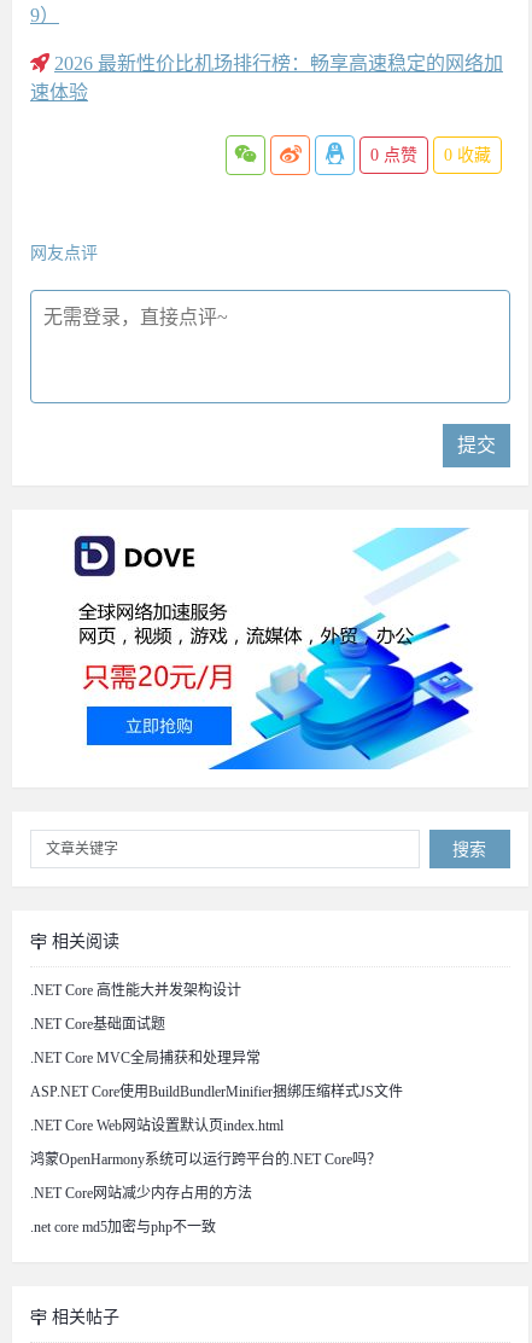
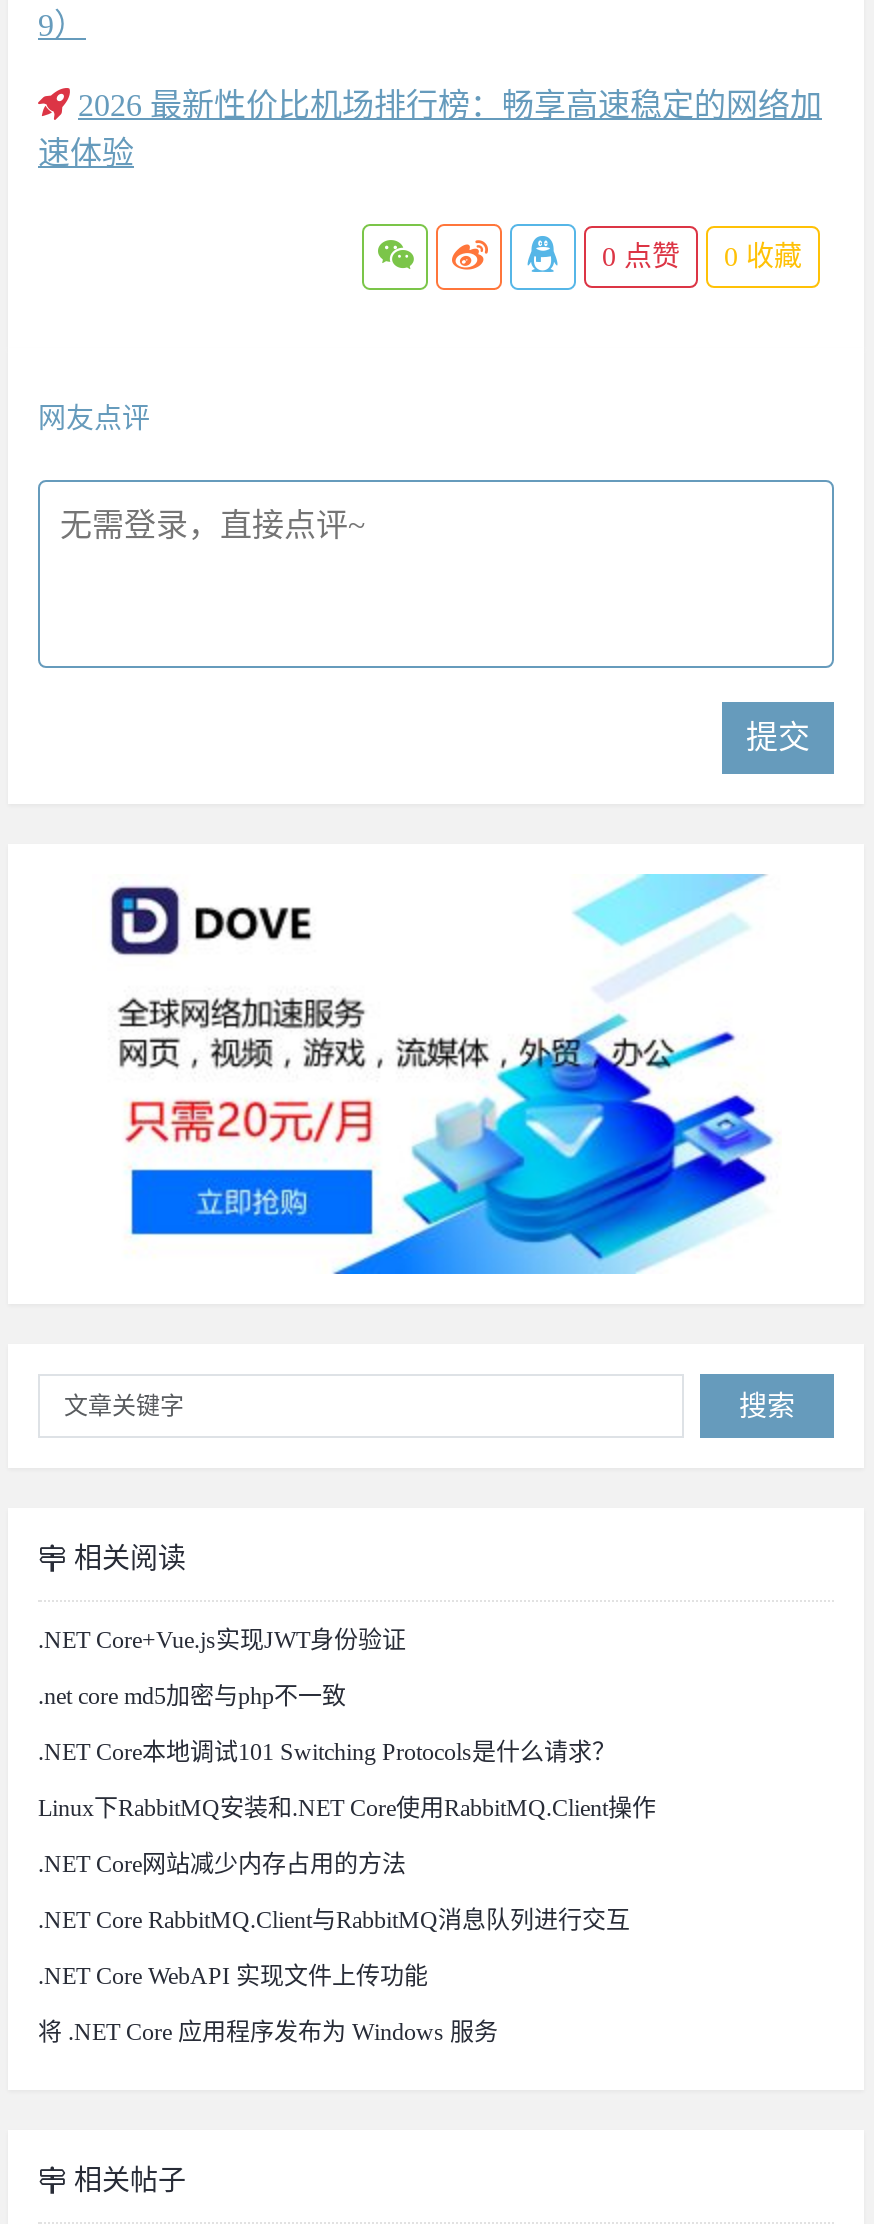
[30,982,403,1168] .NET Core 高性能大并发架构设计 | .NET Core基础面试题 | .NET Core MVC全局捕获和处理异常 | ASP.NET Core使用BuildBundlerMinifier捆绑压缩样式JS文件 | .NET Core Web网站设置默认页index.html | 鸿蒙OpenHarmony系统可以运行跨平台的.NET Core吗？ -> [38,1626,656,1822] .NET Core+Vue.js实现JWT身份验证 | .NET Core本地调试101 Switching Protocols是什么请求？ | Linux下RabbitMQ安装和.NET Core使用RabbitMQ.Client操作
moved [30,1185,252,1202] -> [38,1850,406,1878]: .NET Core网站减少内存占用的方法
none -> [38,1906,630,2046] .NET Core RabbitMQ.Client与RabbitMQ消息队列进行交互 | .NET Core WebAPI 实现文件上传功能 | 将 .NET Core 应用程序发布为 Windows 服务
moved [30,1219,216,1236] -> [38,1682,346,1710]: .net core md5加密与php不一致

